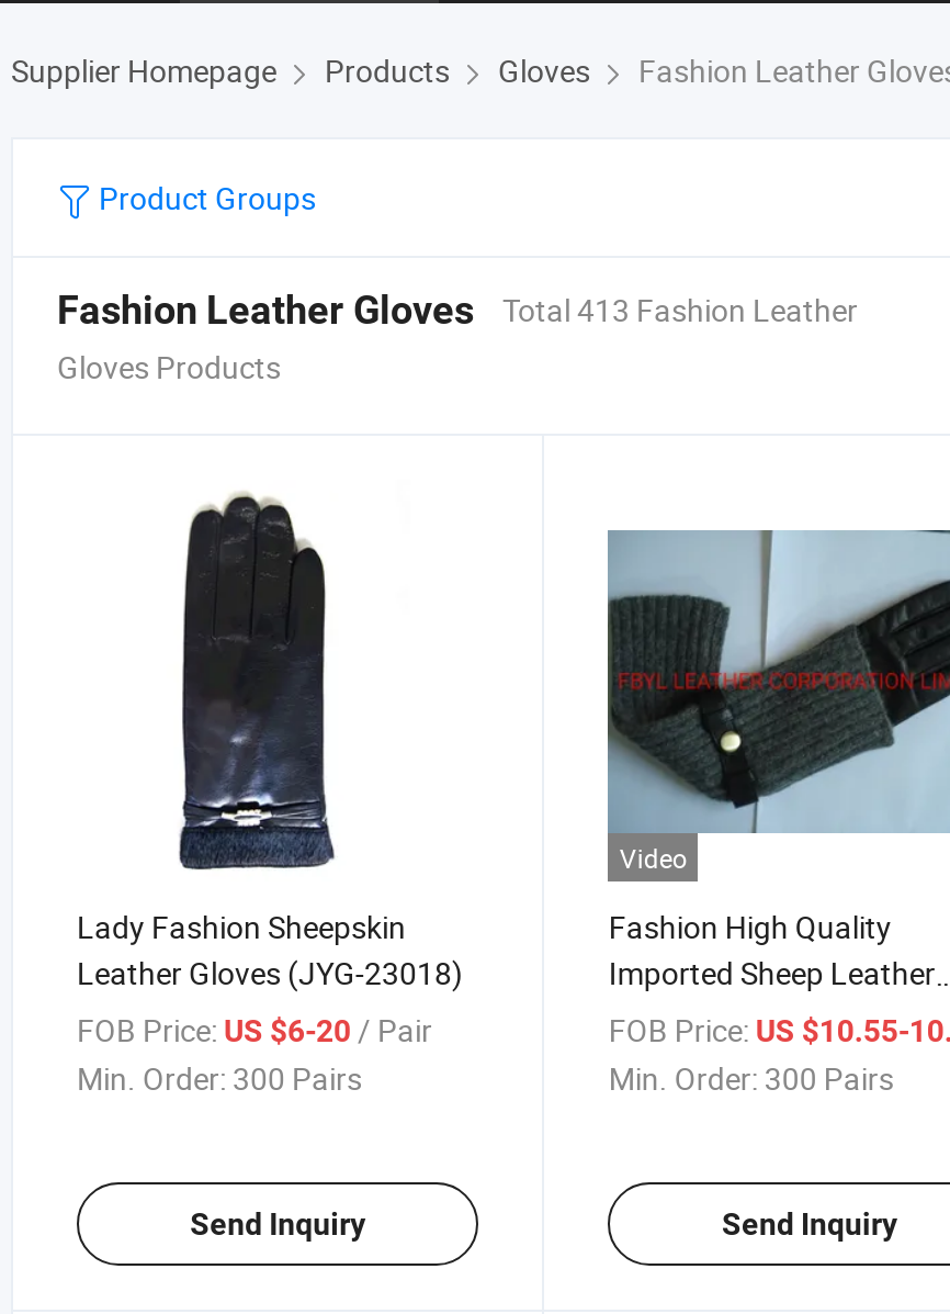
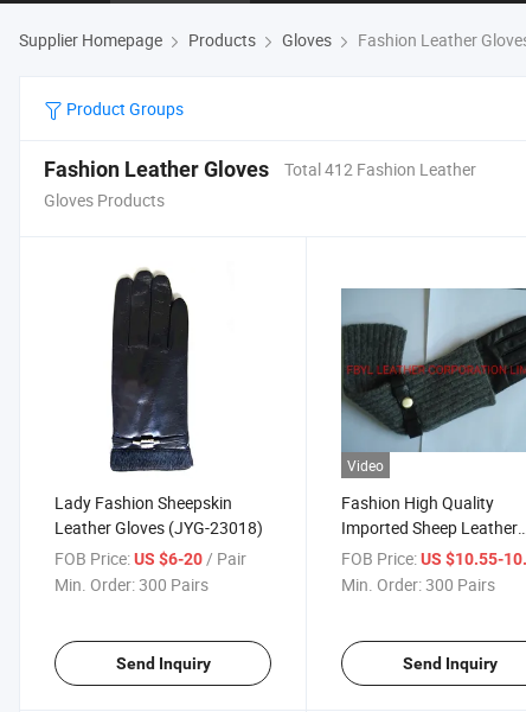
[502,289,858,331] Total 413 Fashion Leather -> [284,158,476,181] Total 412 Fashion Leather

